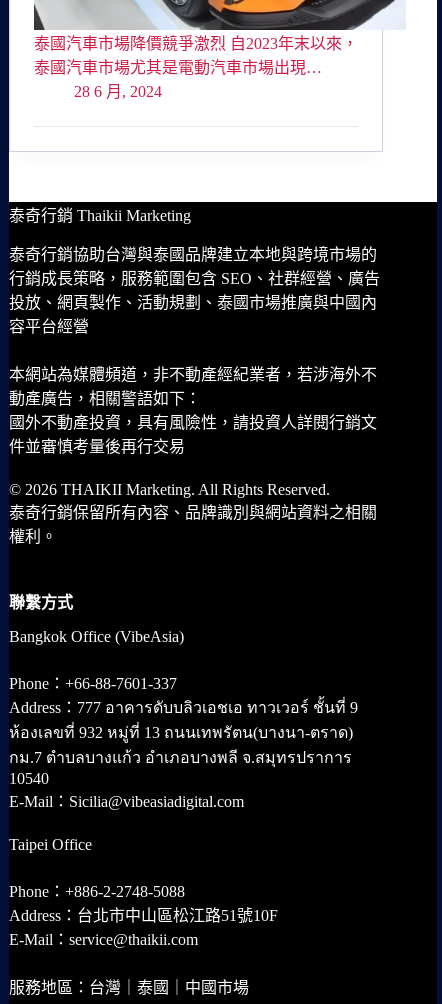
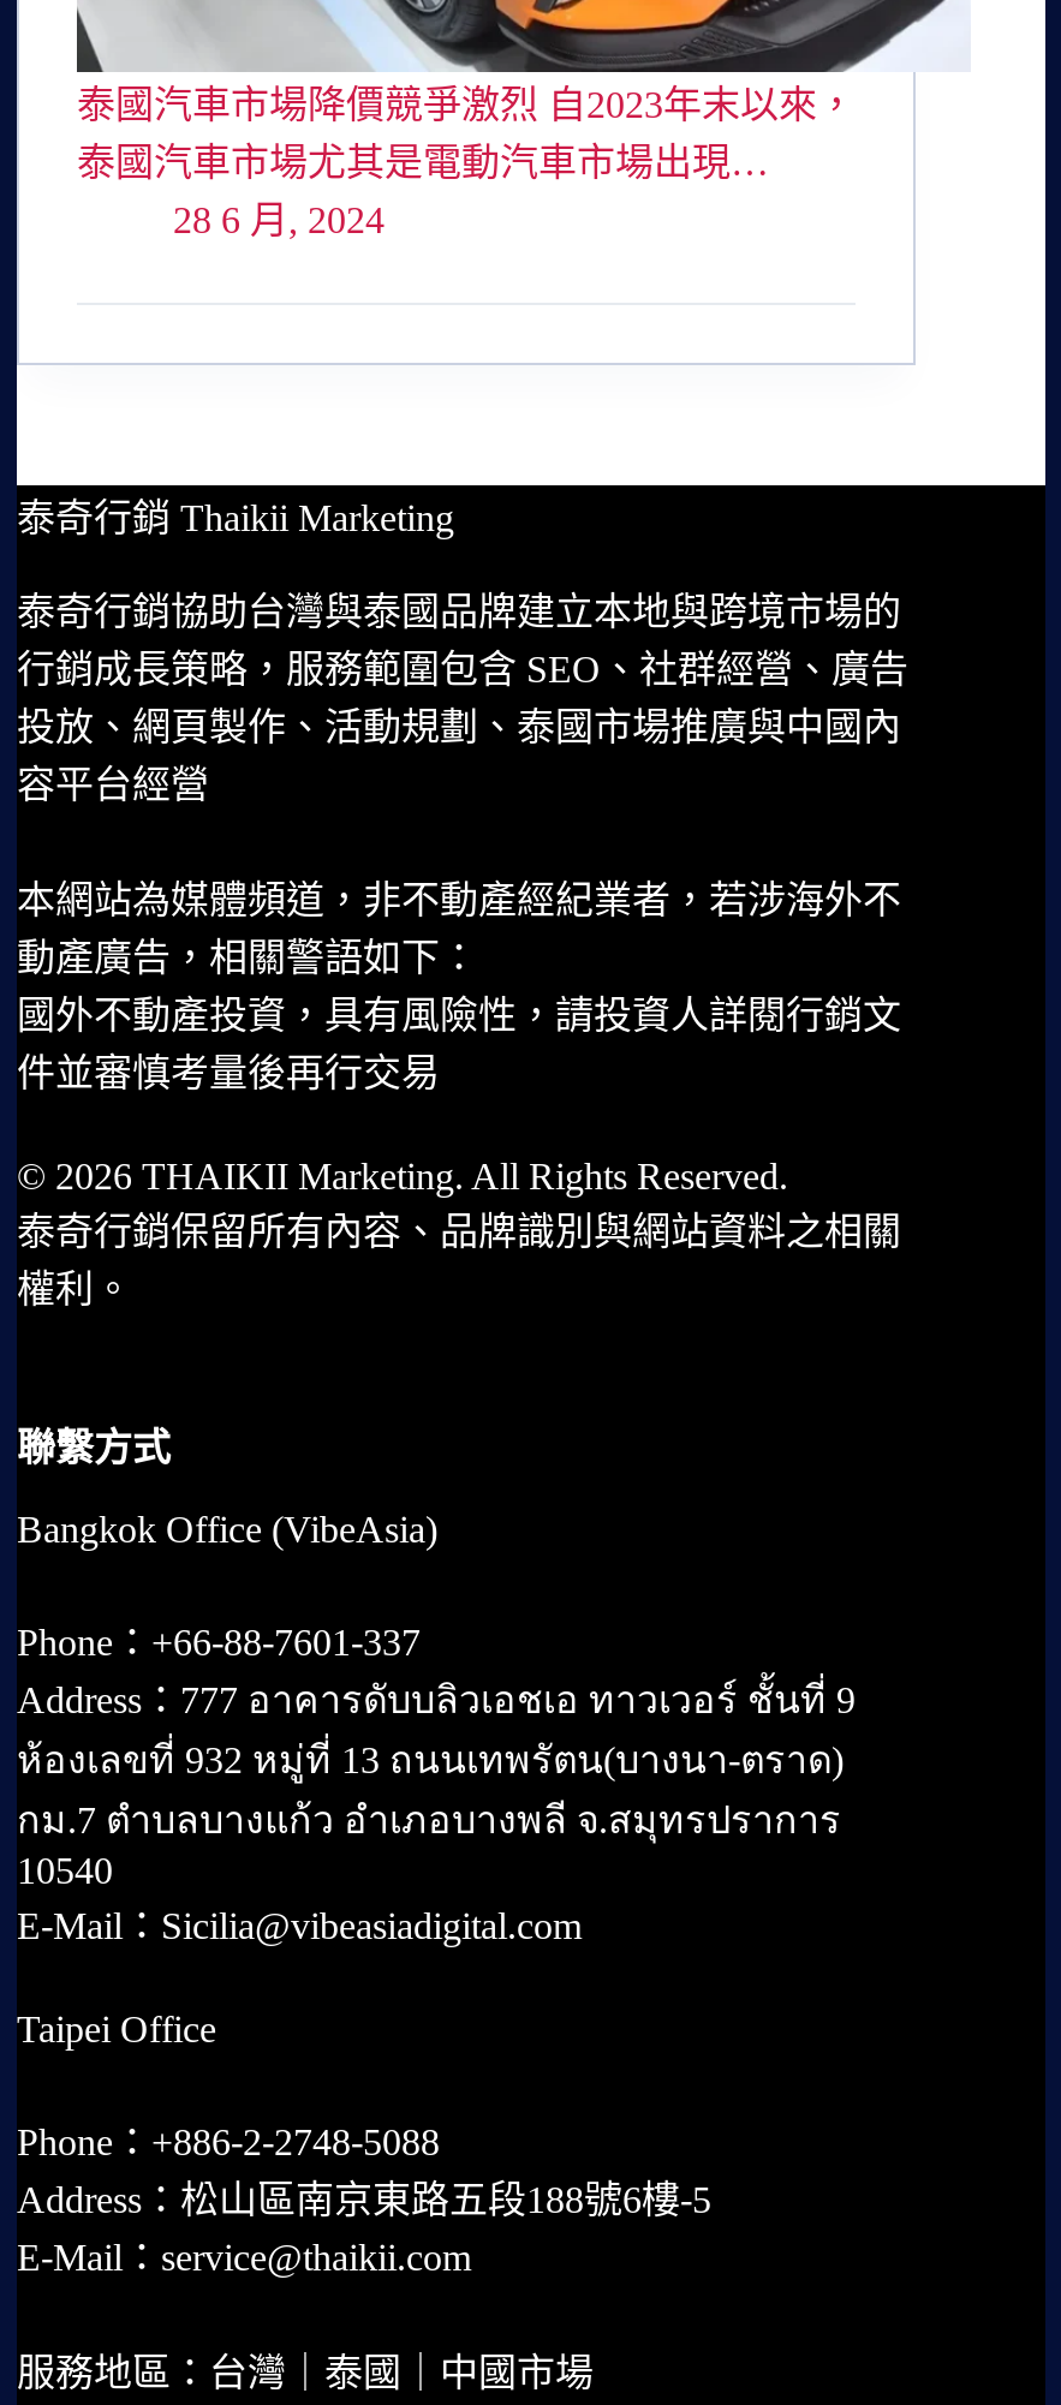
[9,907,278,924] Address：台北市中山區松江路51號10F -> [17,2179,711,2220] Address：松山區南京東路五段188號6樓-5

